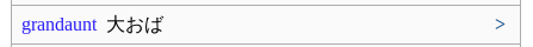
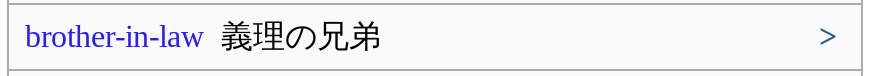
[21,14,163,34] grandaunt大おば -> [25,19,381,53] brother-in-law義理の兄弟

